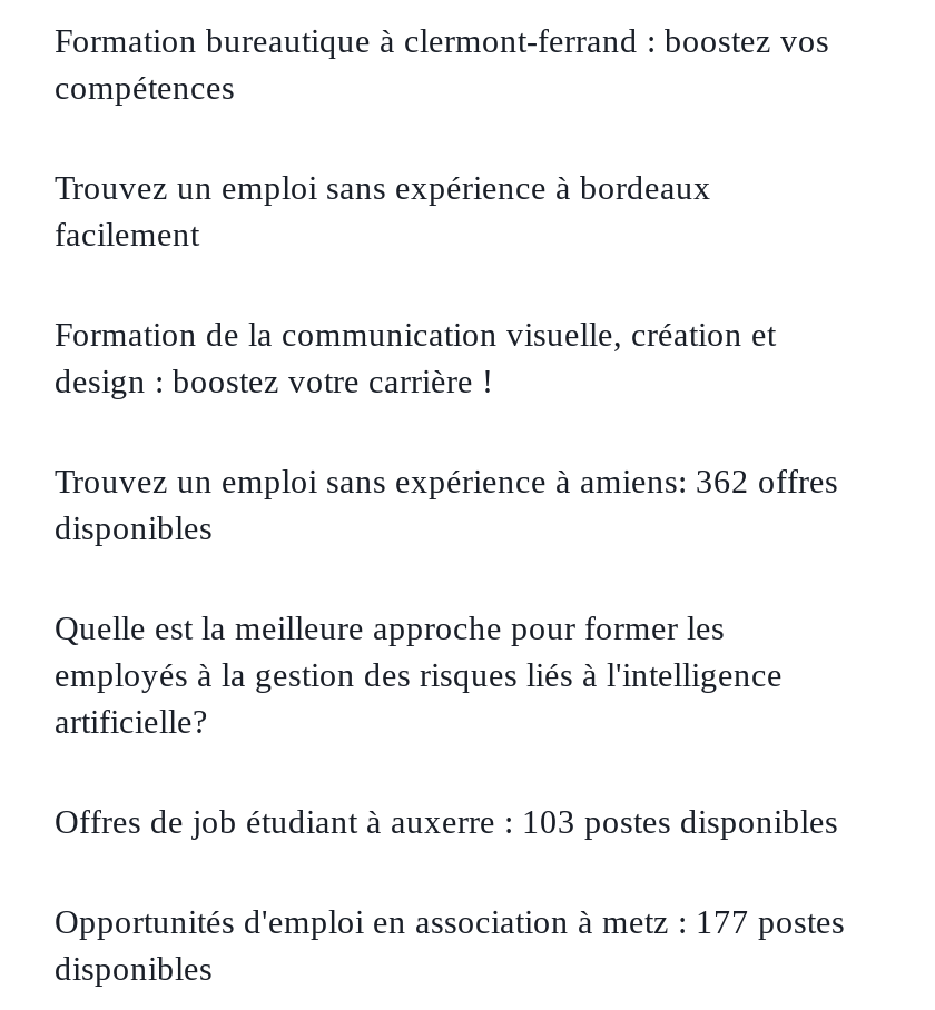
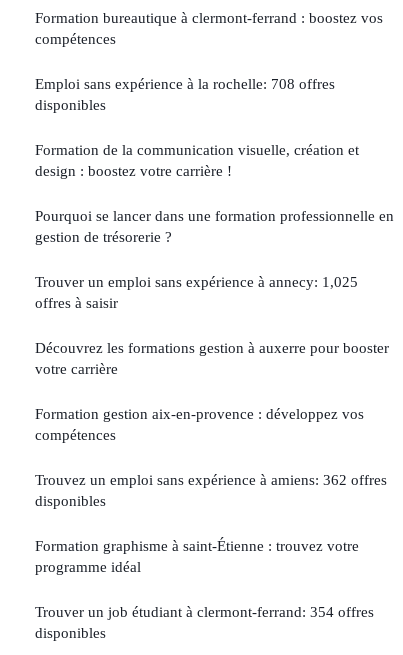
[55,168,711,253] Trouvez un emploi sans expérience à bordeaux | facilement -> [35,75,335,113] Emploi sans expérience à la rochelle: 708 offres | disponibles
none -> [35,207,394,443] Pourquoi se lancer dans une formation professionnelle en | gestion de trésorerie ? | Trouver un emploi sans expérience à annecy: 1,025 | offres à saisir | Découvrez les formations gestion à auxerre pour booster | votre carrière | Formation gestion aix-en-provence : développez vos | compétences
moved [55,462,838,547] -> [35,471,387,509]: Trouvez un emploi sans expérience à amiens: 362 offres | disponibles
[55,609,845,940] Quelle est la meilleure approche pour former les | employés à la gestion des risques liés à l'intelligence | artificielle? | Offres de job étudiant à auxerre : 103 postes disponibles | Opportunités d'emploi en association à metz : 177 postes -> [35,537,374,620] Formation graphisme à saint-Étienne : trouvez votre | programme idéal | Trouver un job étudiant à clermont-ferrand: 354 offres

